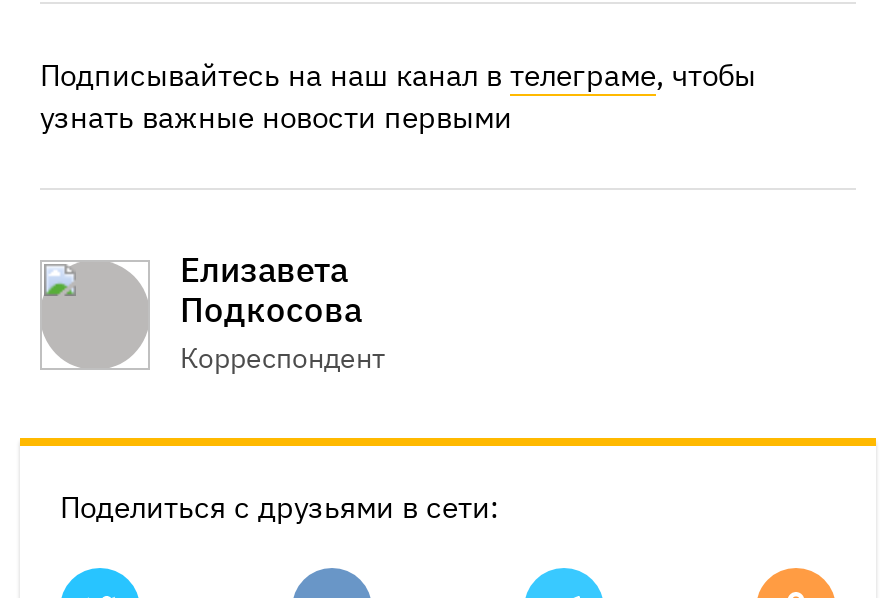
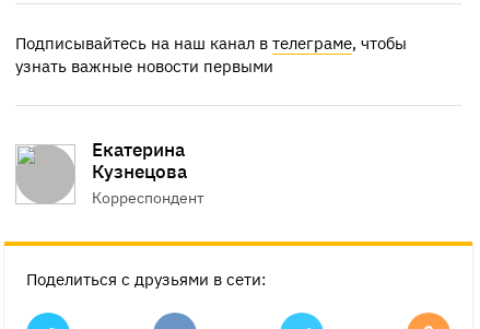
[180,248,362,332] Елизавета | Подкосова -> [92,138,187,184] Екатерина | Кузнецова

